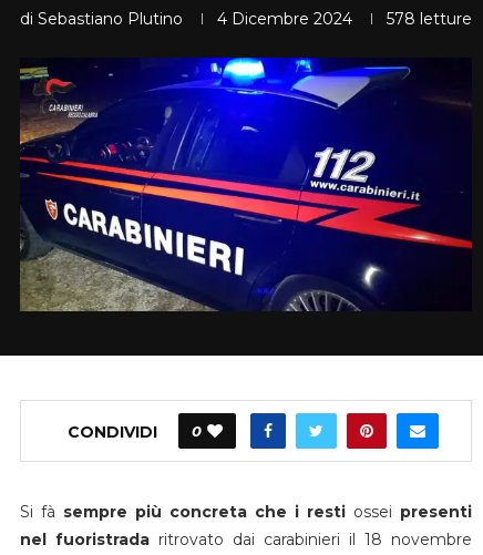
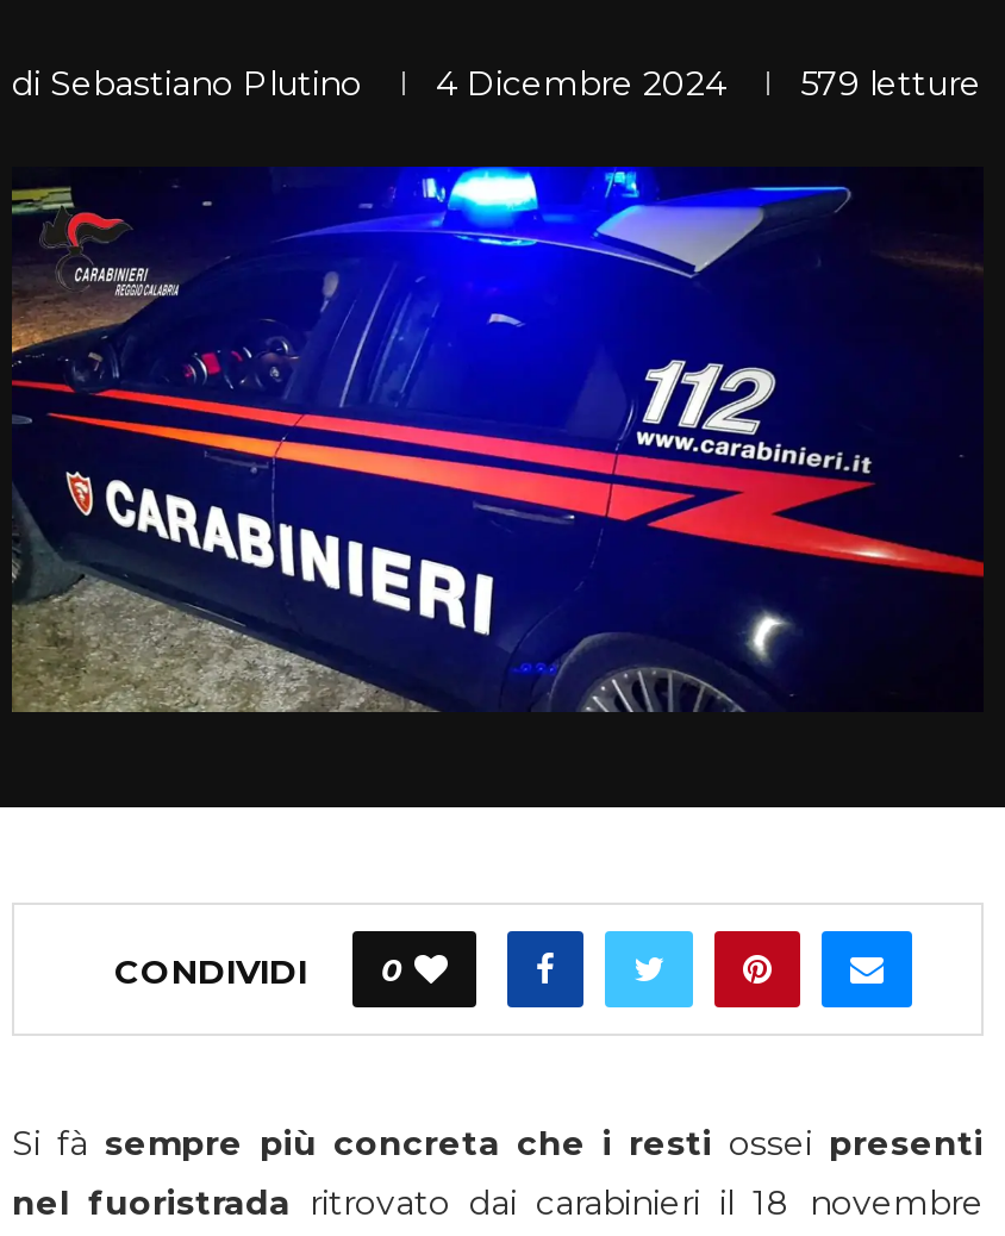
[20,9,472,29] di Sebastiano Plutino 4 Dicembre 2024 578 letture -> [12,62,981,105] di Sebastiano Plutino 4 Dicembre 2024 579 letture

